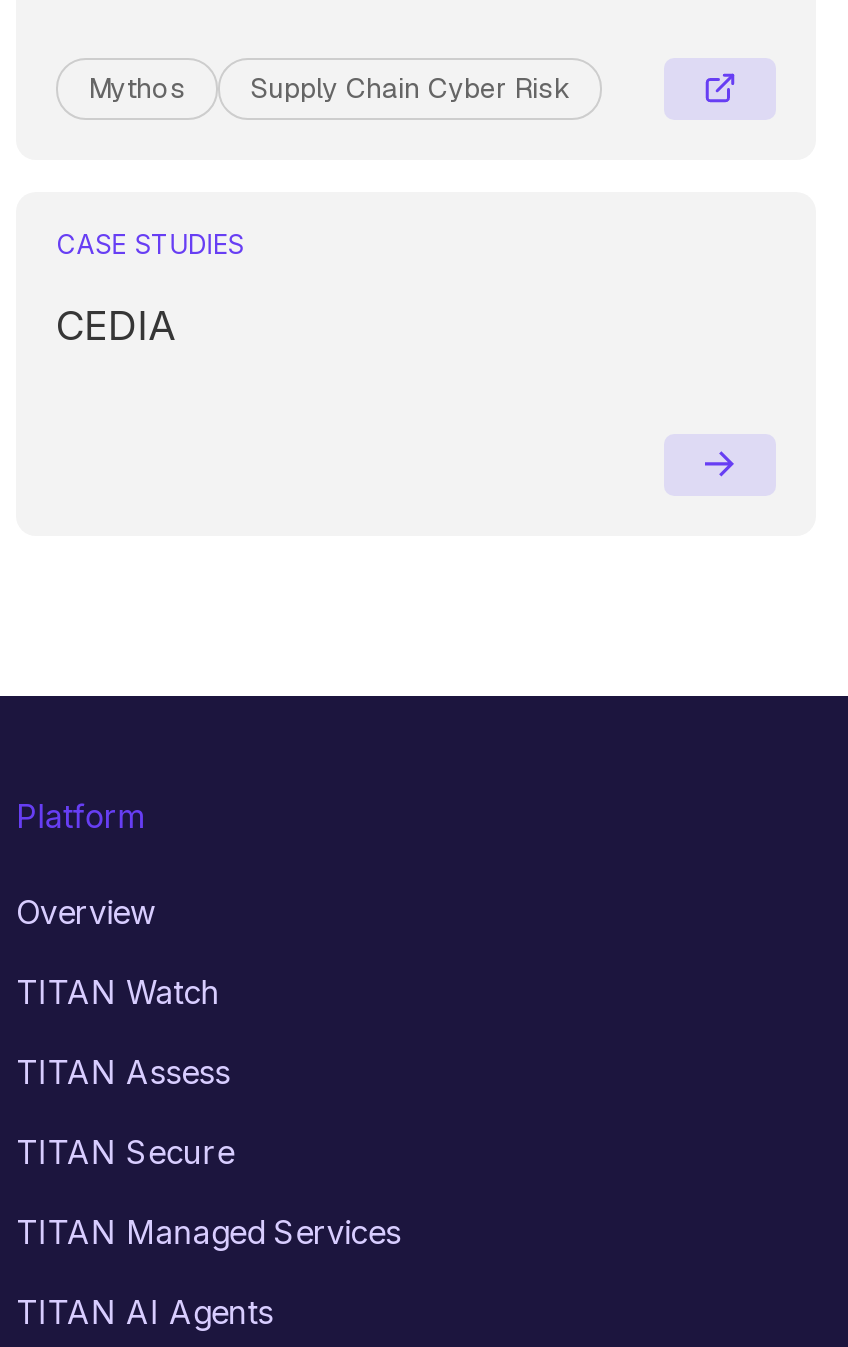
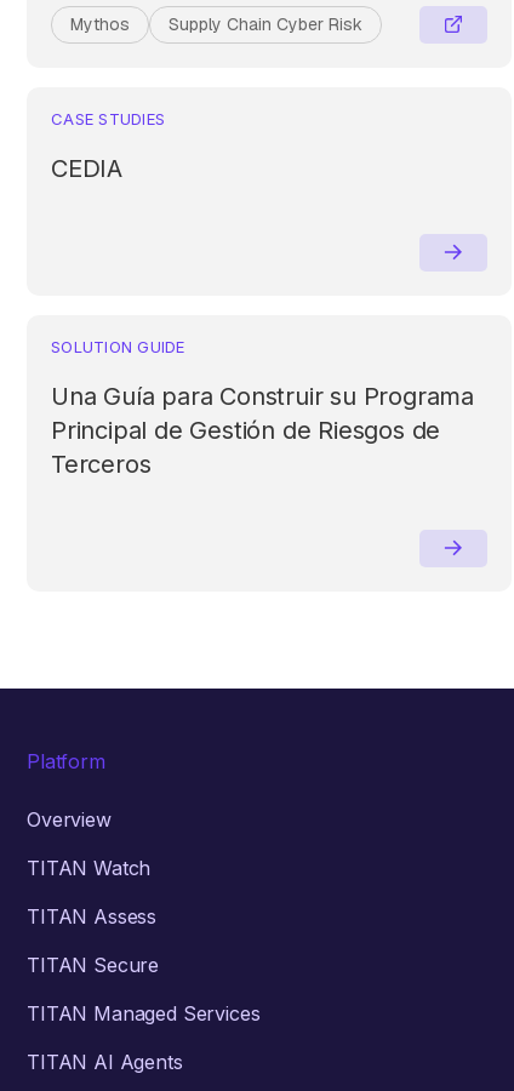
none -> [51,337,474,478] SOLUTION GUIDE | Una Guía para Construir su Programa | Principal de Gestión de Riesgos de | Terceros

